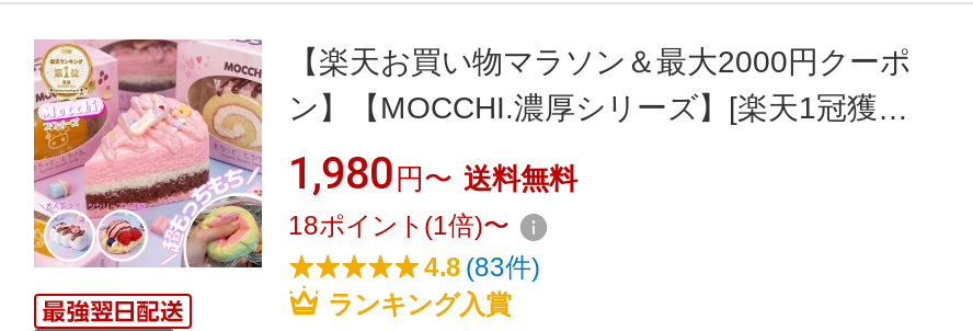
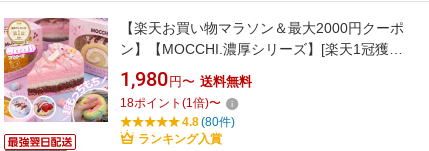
[424,253,540,284] 4.8 (83件) -> [182,115,235,129] 4.8 (80件)

